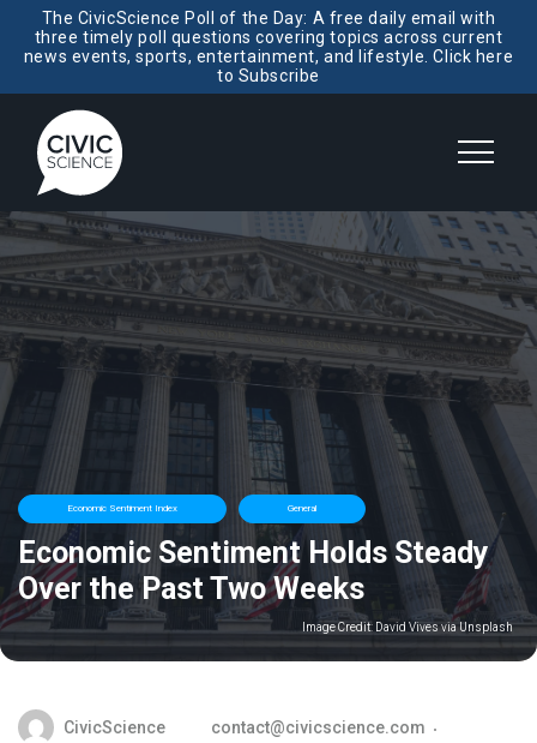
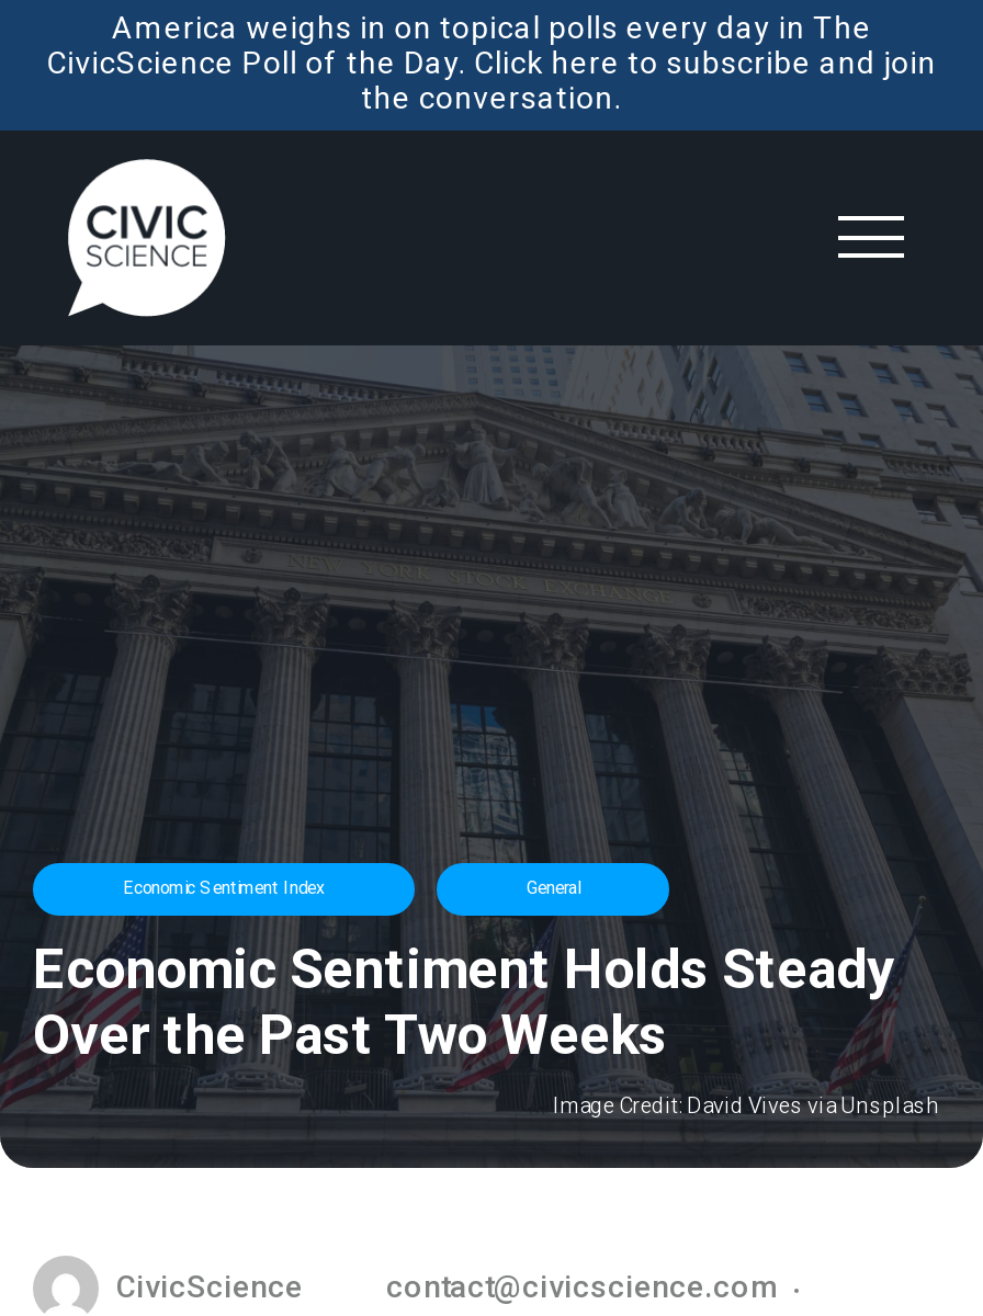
[24,8,513,85] The CivicScience Poll of the Day: A free daily email with | three timely poll questions covering topics across current | news events, sports, entertainment, and lifestyle. Click here | to Subscribe -> [46,10,937,115] America weighs in on topical polls every day in The | CivicScience Poll of the Day. Click here to subscribe and join | the conversation.

